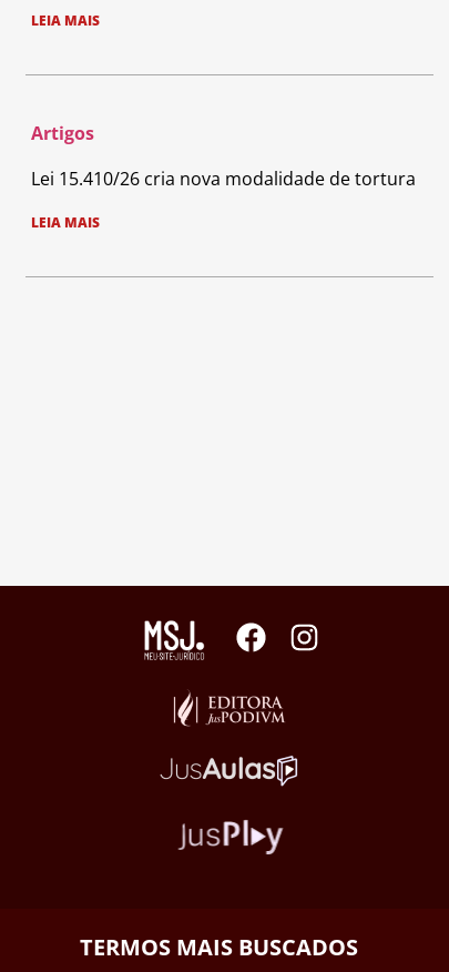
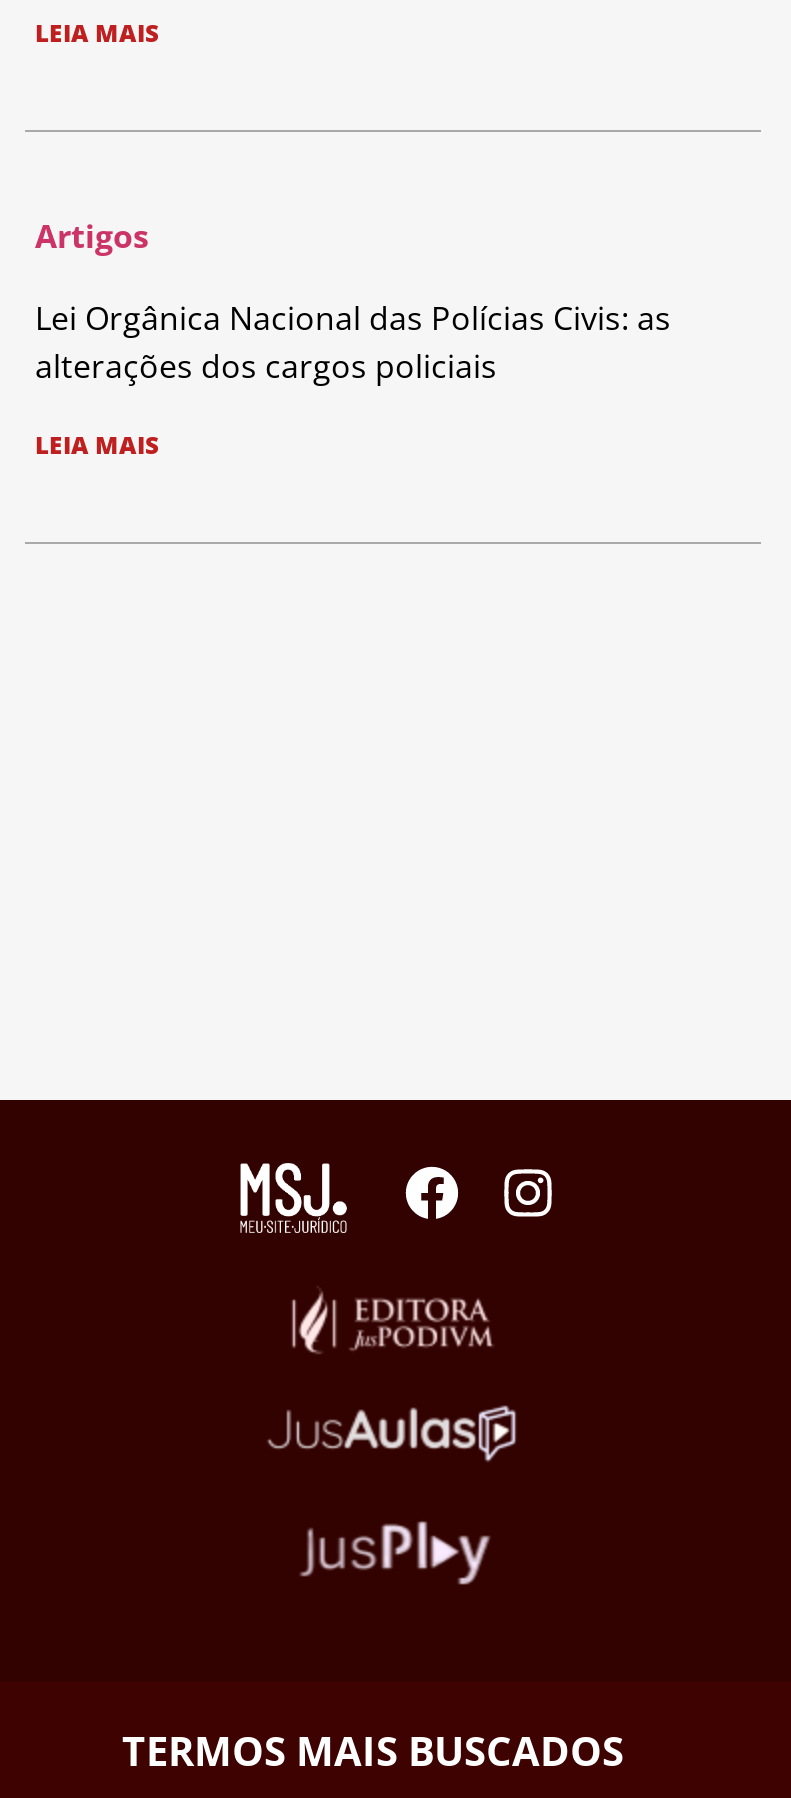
[31,167,416,191] Lei 15.410/26 cria nova modalidade de tortura -> [35,297,671,389] Lei Orgânica Nacional das Polícias Civis: as | alterações dos cargos policiais

